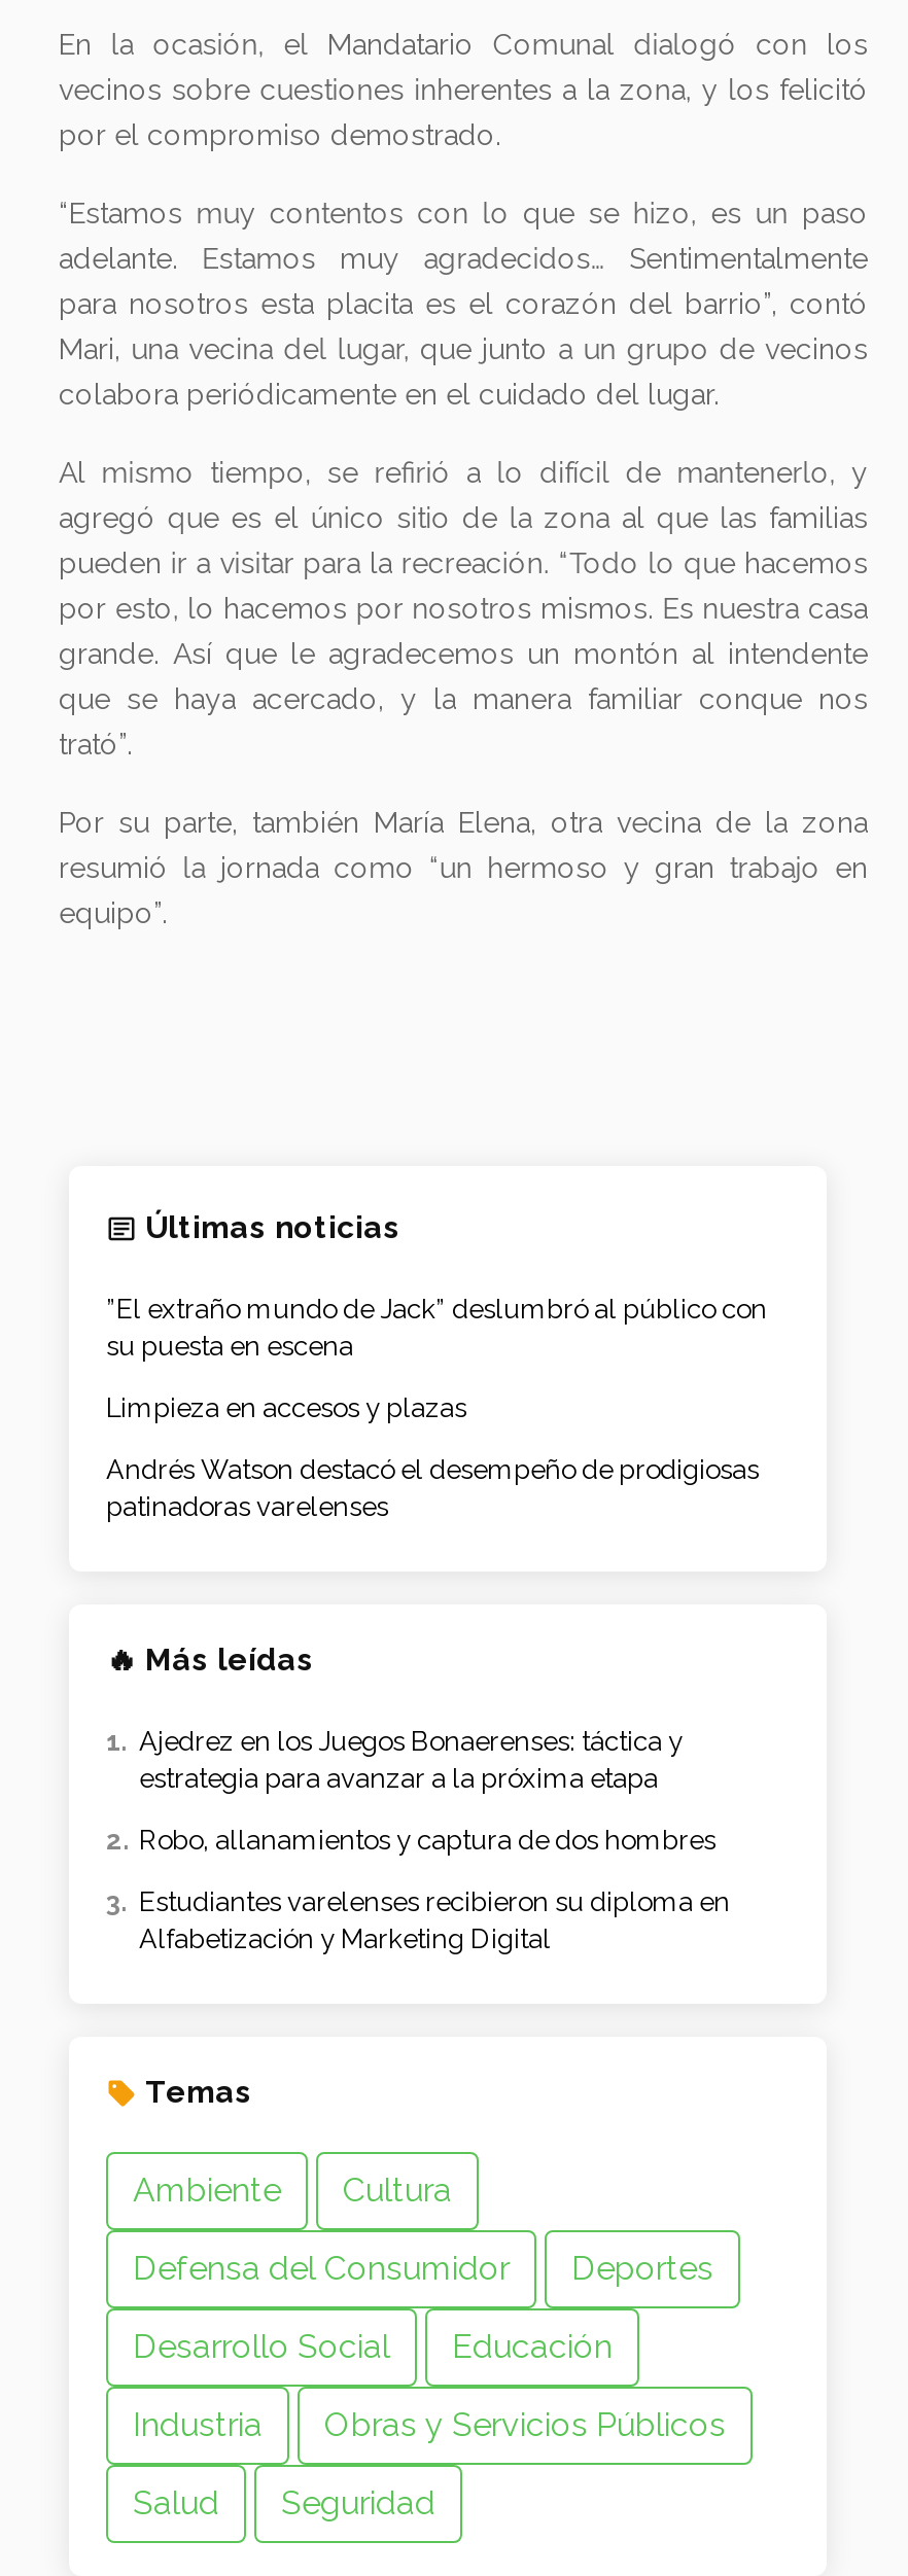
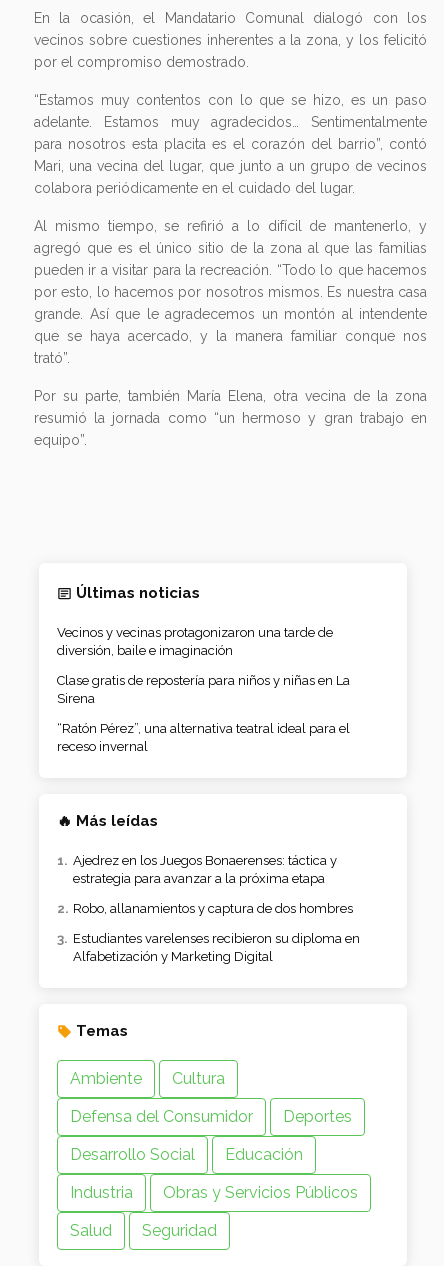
[106,1294,767,1362] ”El extraño mundo de Jack” deslumbró al público con | su puesta en escena -> [57,625,333,658] Vecinos y vecinas protagonizaron una tarde de | diversión, baile e imaginación
[106,1393,466,1424] Limpieza en accesos y plazas -> [57,673,350,706] Clase gratis de repostería para niños y niñas en La | Sirena
[106,1454,759,1522] Andrés Watson destacó el desempeño de prodigiosas | patinadoras varelenses -> [57,721,350,754] “Ratón Pérez”, una alternativa teatral ideal para el | receso invernal

